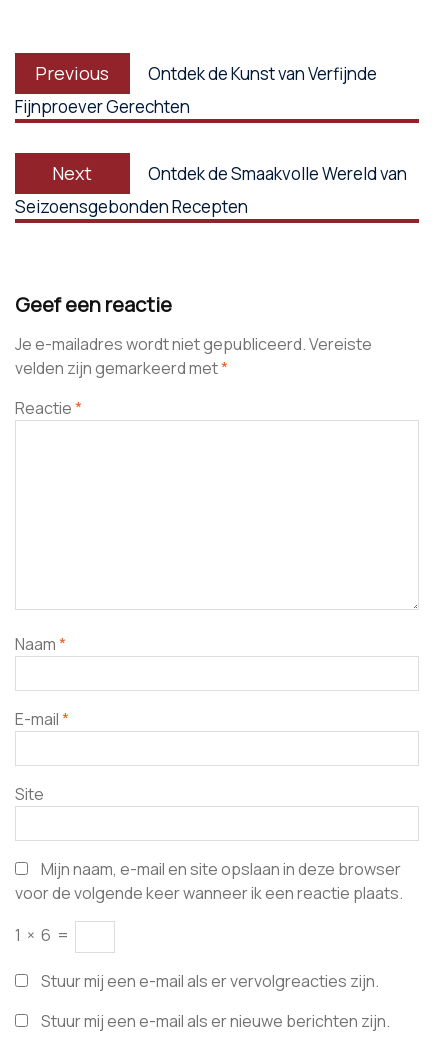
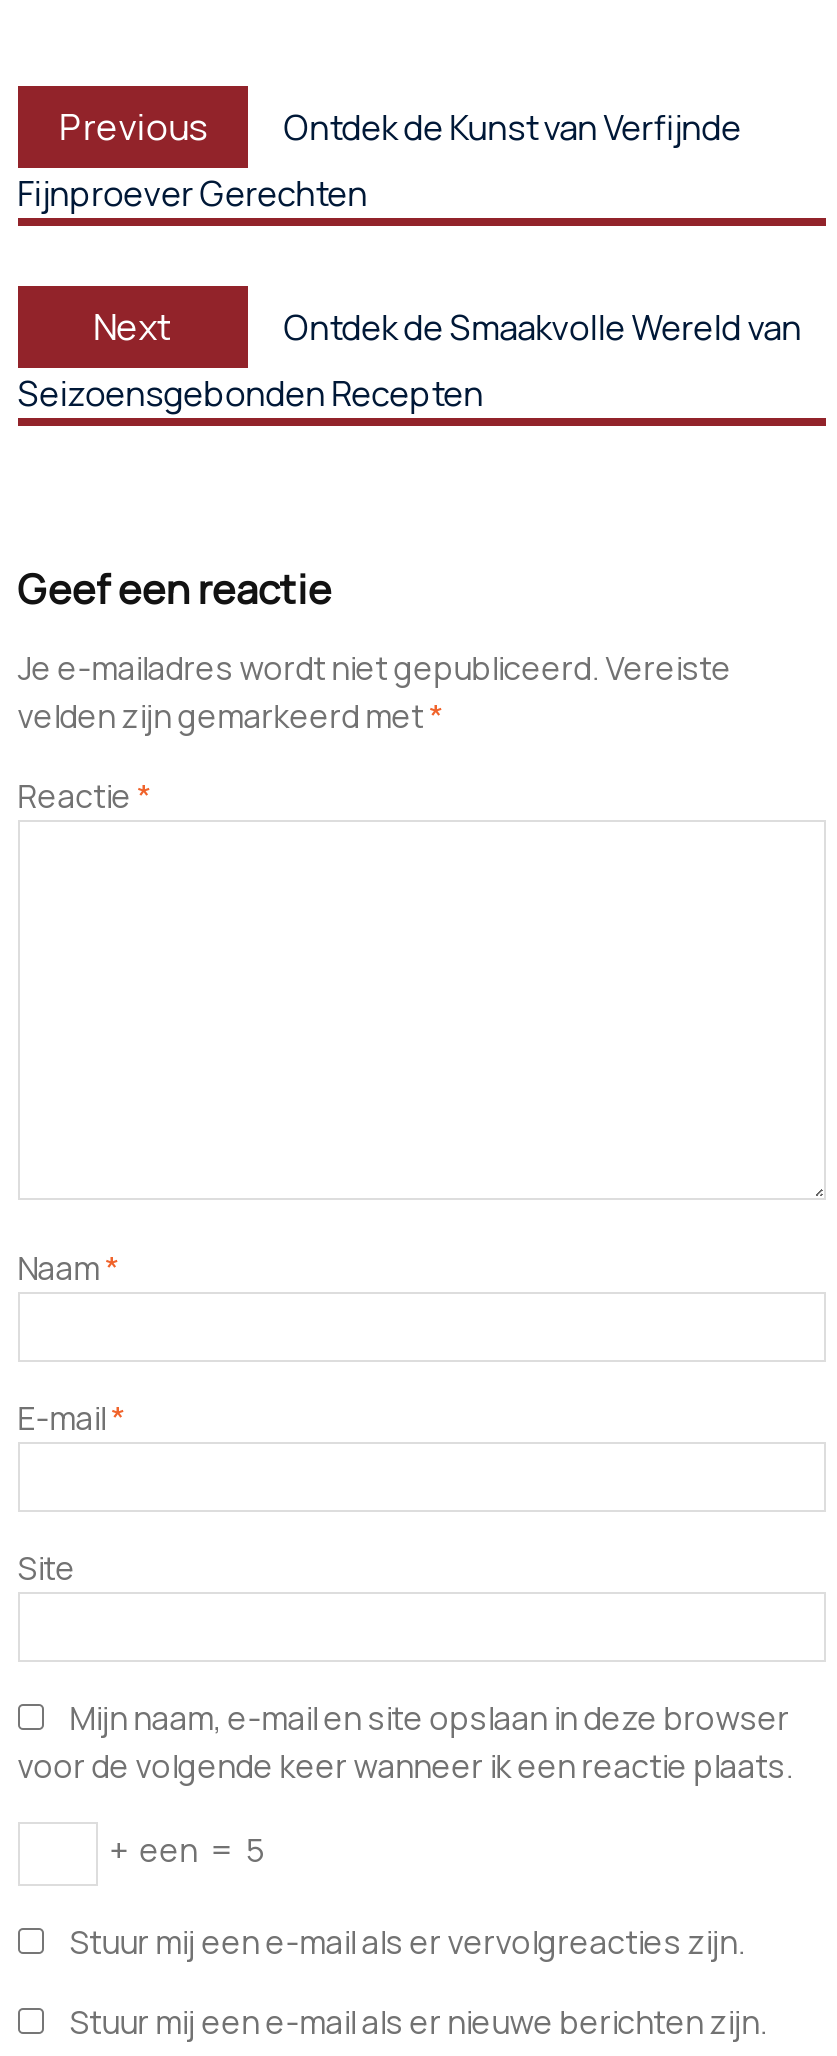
[15,924,72,946] 1 × 6 = -> [103,1828,265,1872] + een = 5

